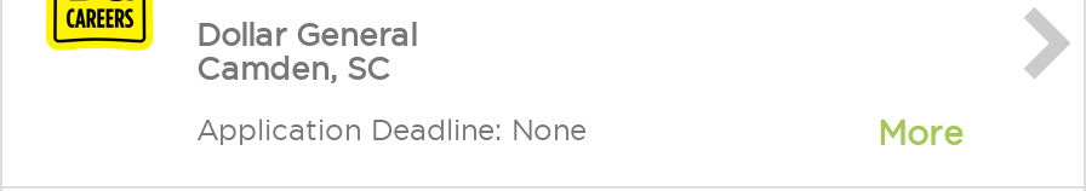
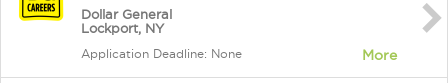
[196,51,390,85] Camden, SC -> [81,21,164,35] Lockport, NY

